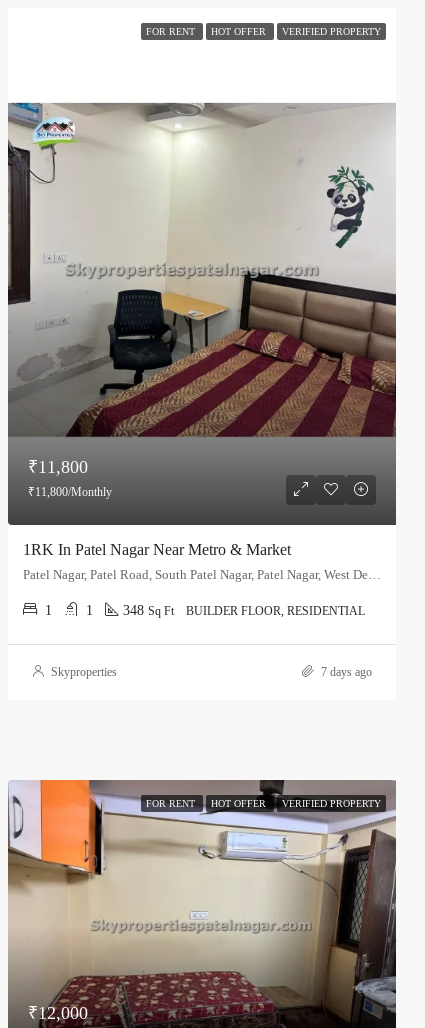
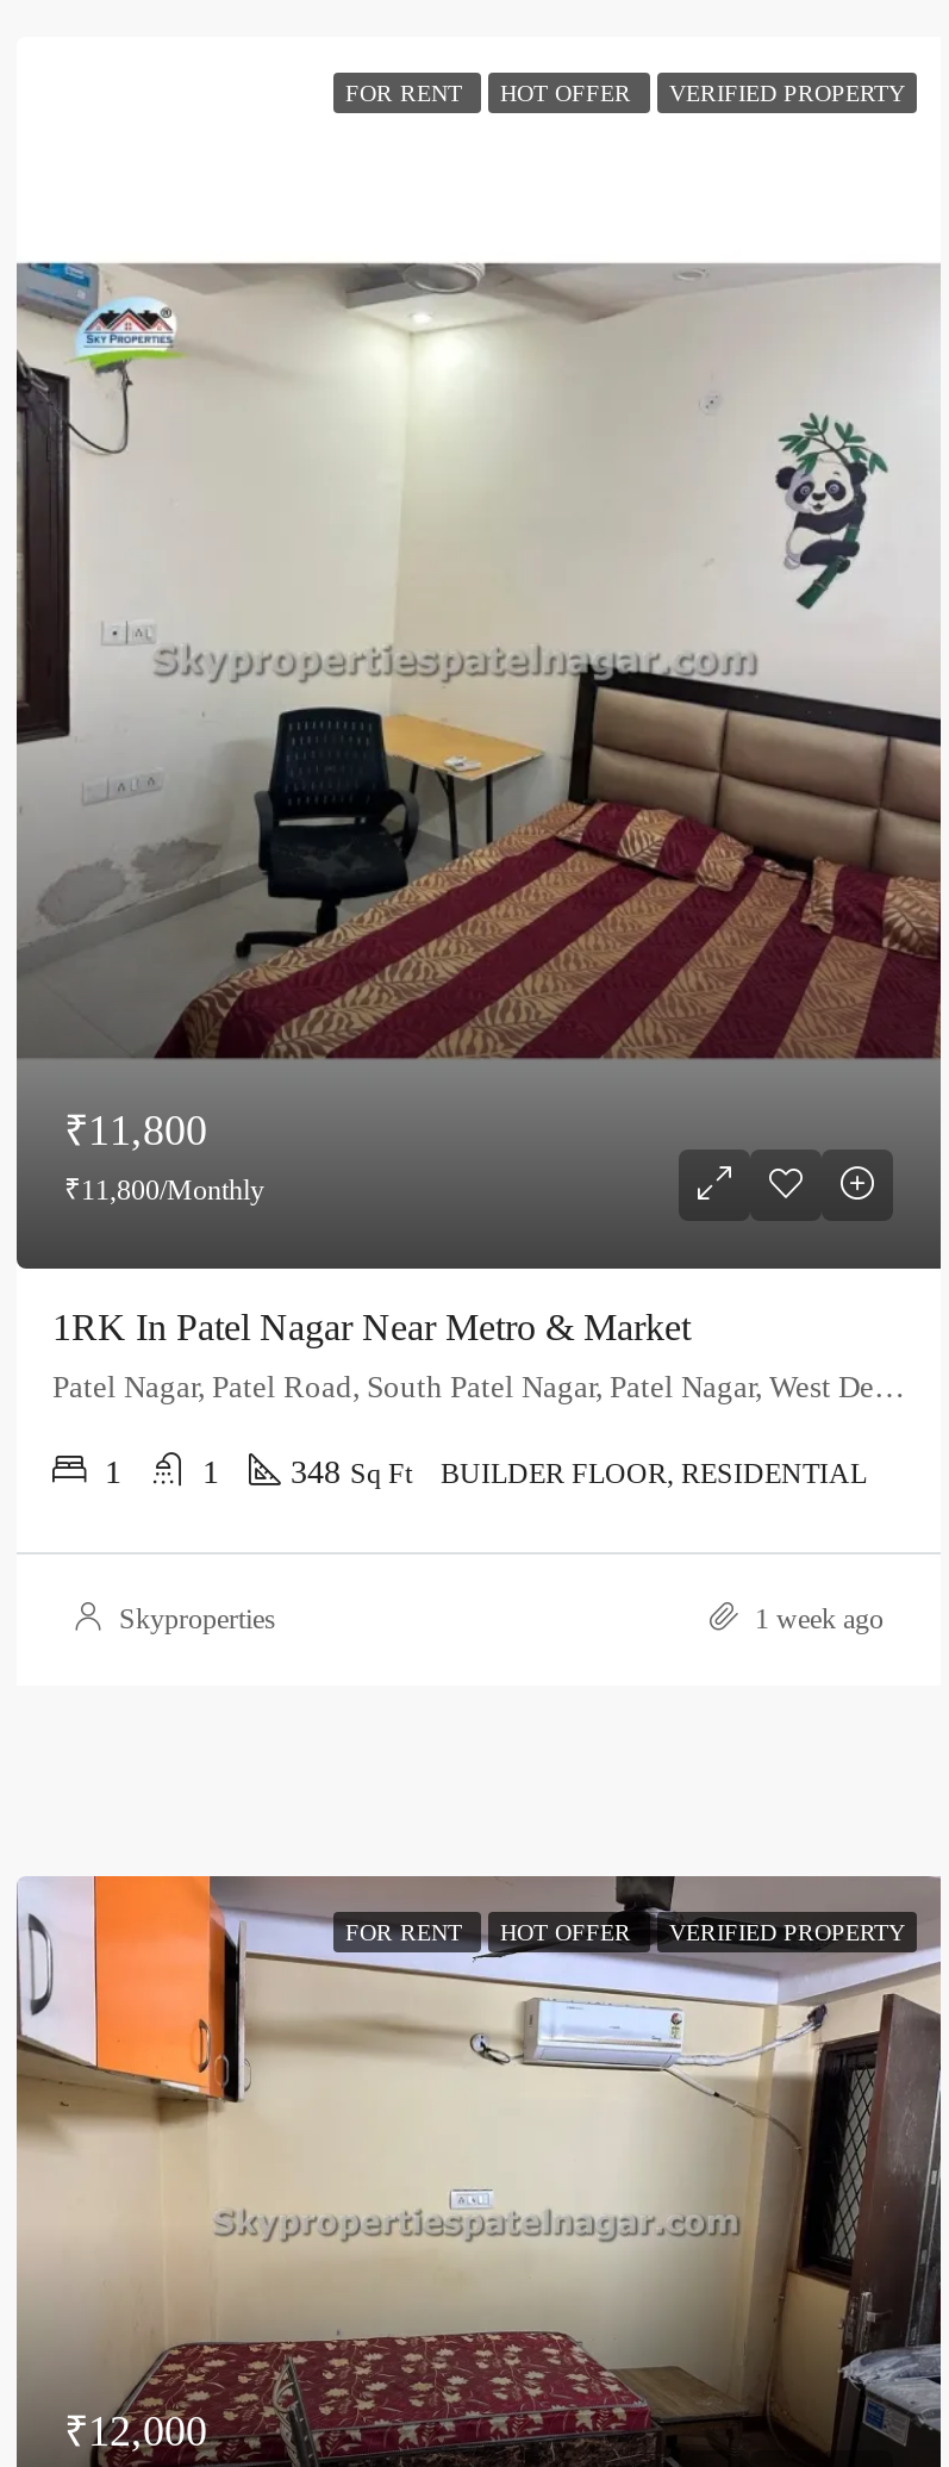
[318,665,372,679] 7 days ago -> [748,1602,884,1636] 1 week ago

